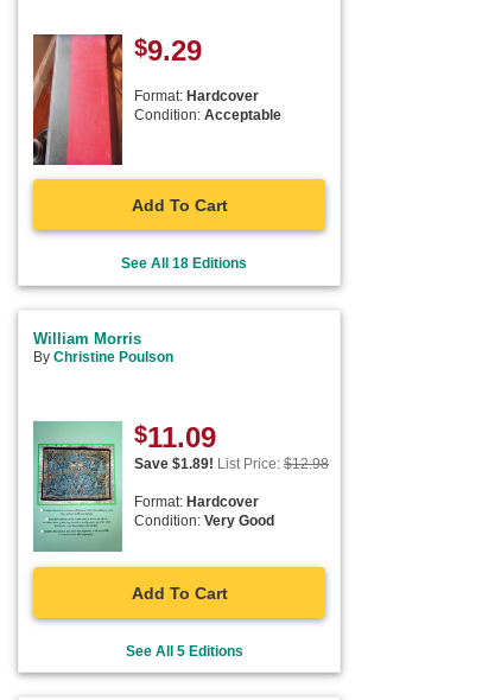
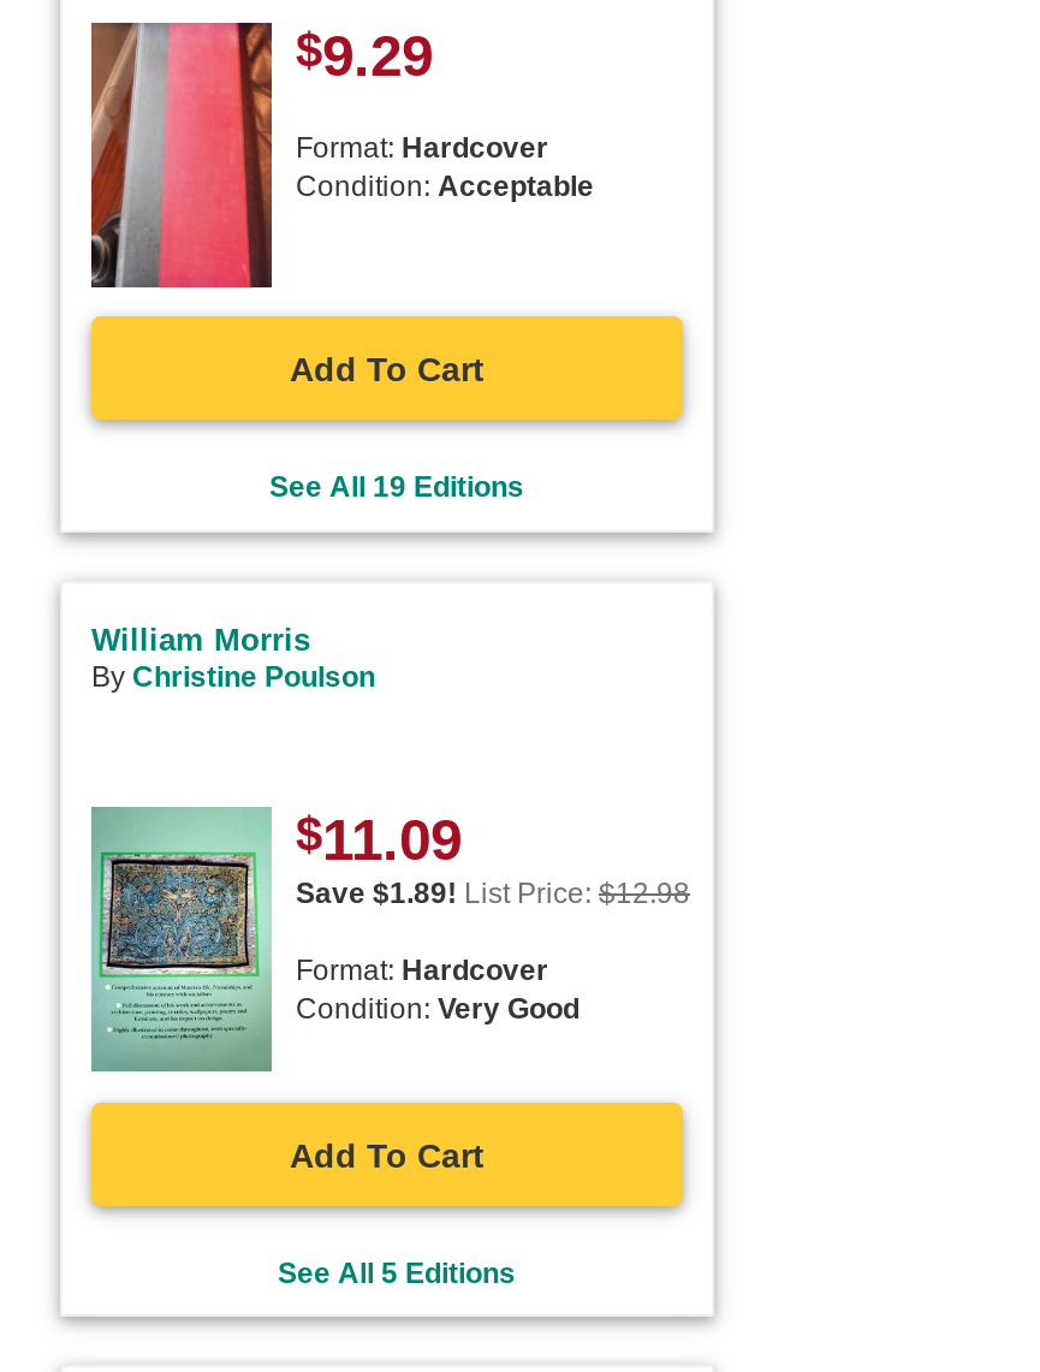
[121,255,247,272] See All 18 Editions -> [269,470,524,504] See All 19 Editions

